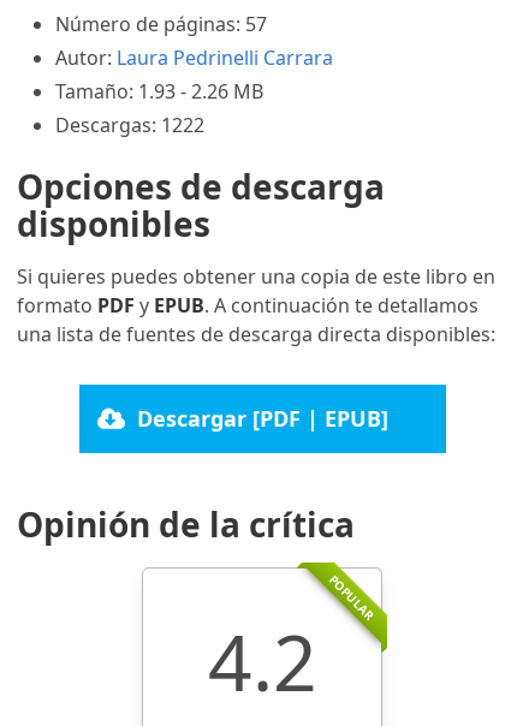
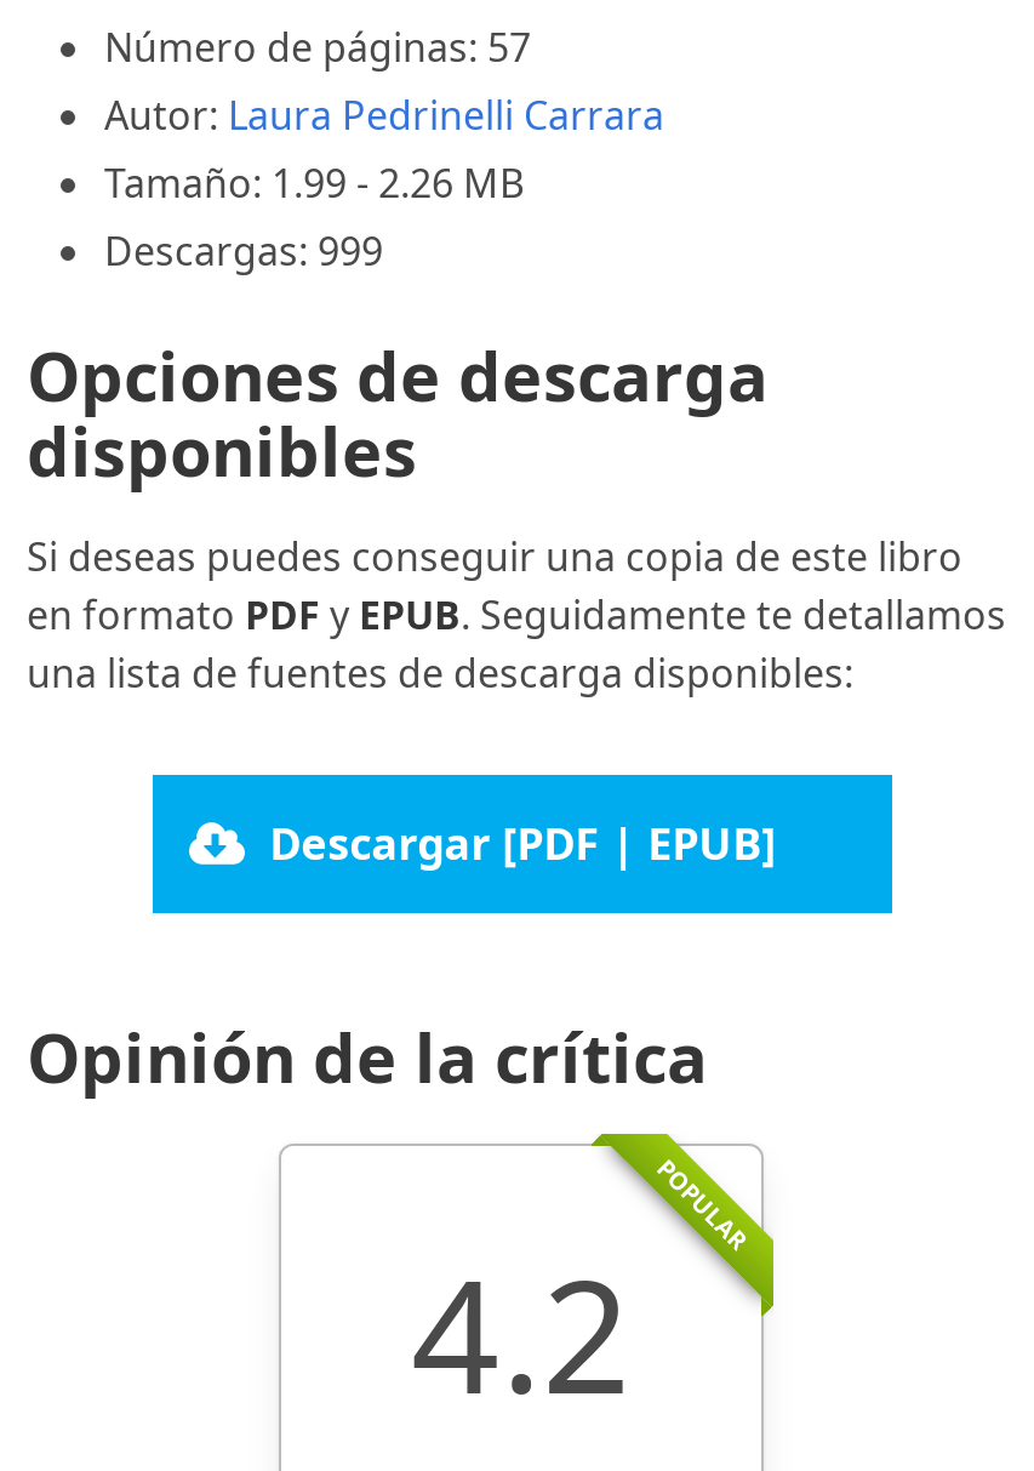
[55,78,263,105] Tamaño: 1.93 - 2.26 MB -> [104,156,524,210] Tamaño: 1.99 - 2.26 MB
[55,112,204,138] Descargas: 1222 -> [104,224,383,278] Descargas: 999
[17,263,495,347] Si quieres puedes obtener una copia de este libro en | formato PDF y EPUB. A continuación te detallamos | una lista de fuentes de descarga directa disponibles: -> [27,530,1006,700] Si deseas puedes conseguir una copia de este libro | en formato PDF y EPUB. Seguidamente te detallamos | una lista de fuentes de descarga disponibles:

